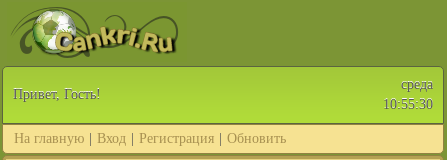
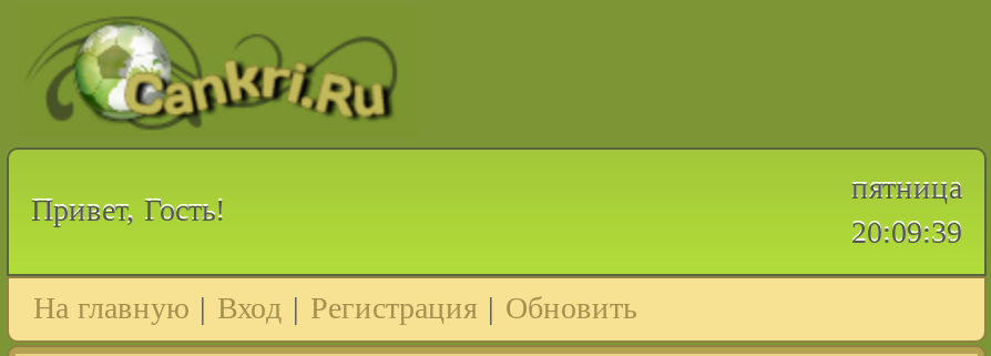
[383,77,433,112] среда | 10:55:30 -> [851,172,962,250] пятница | 20:09:39

